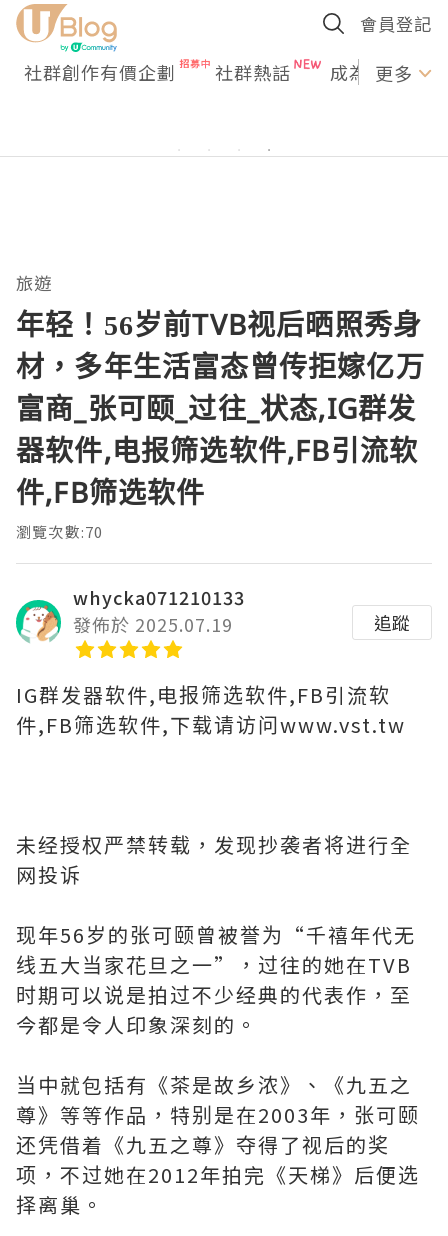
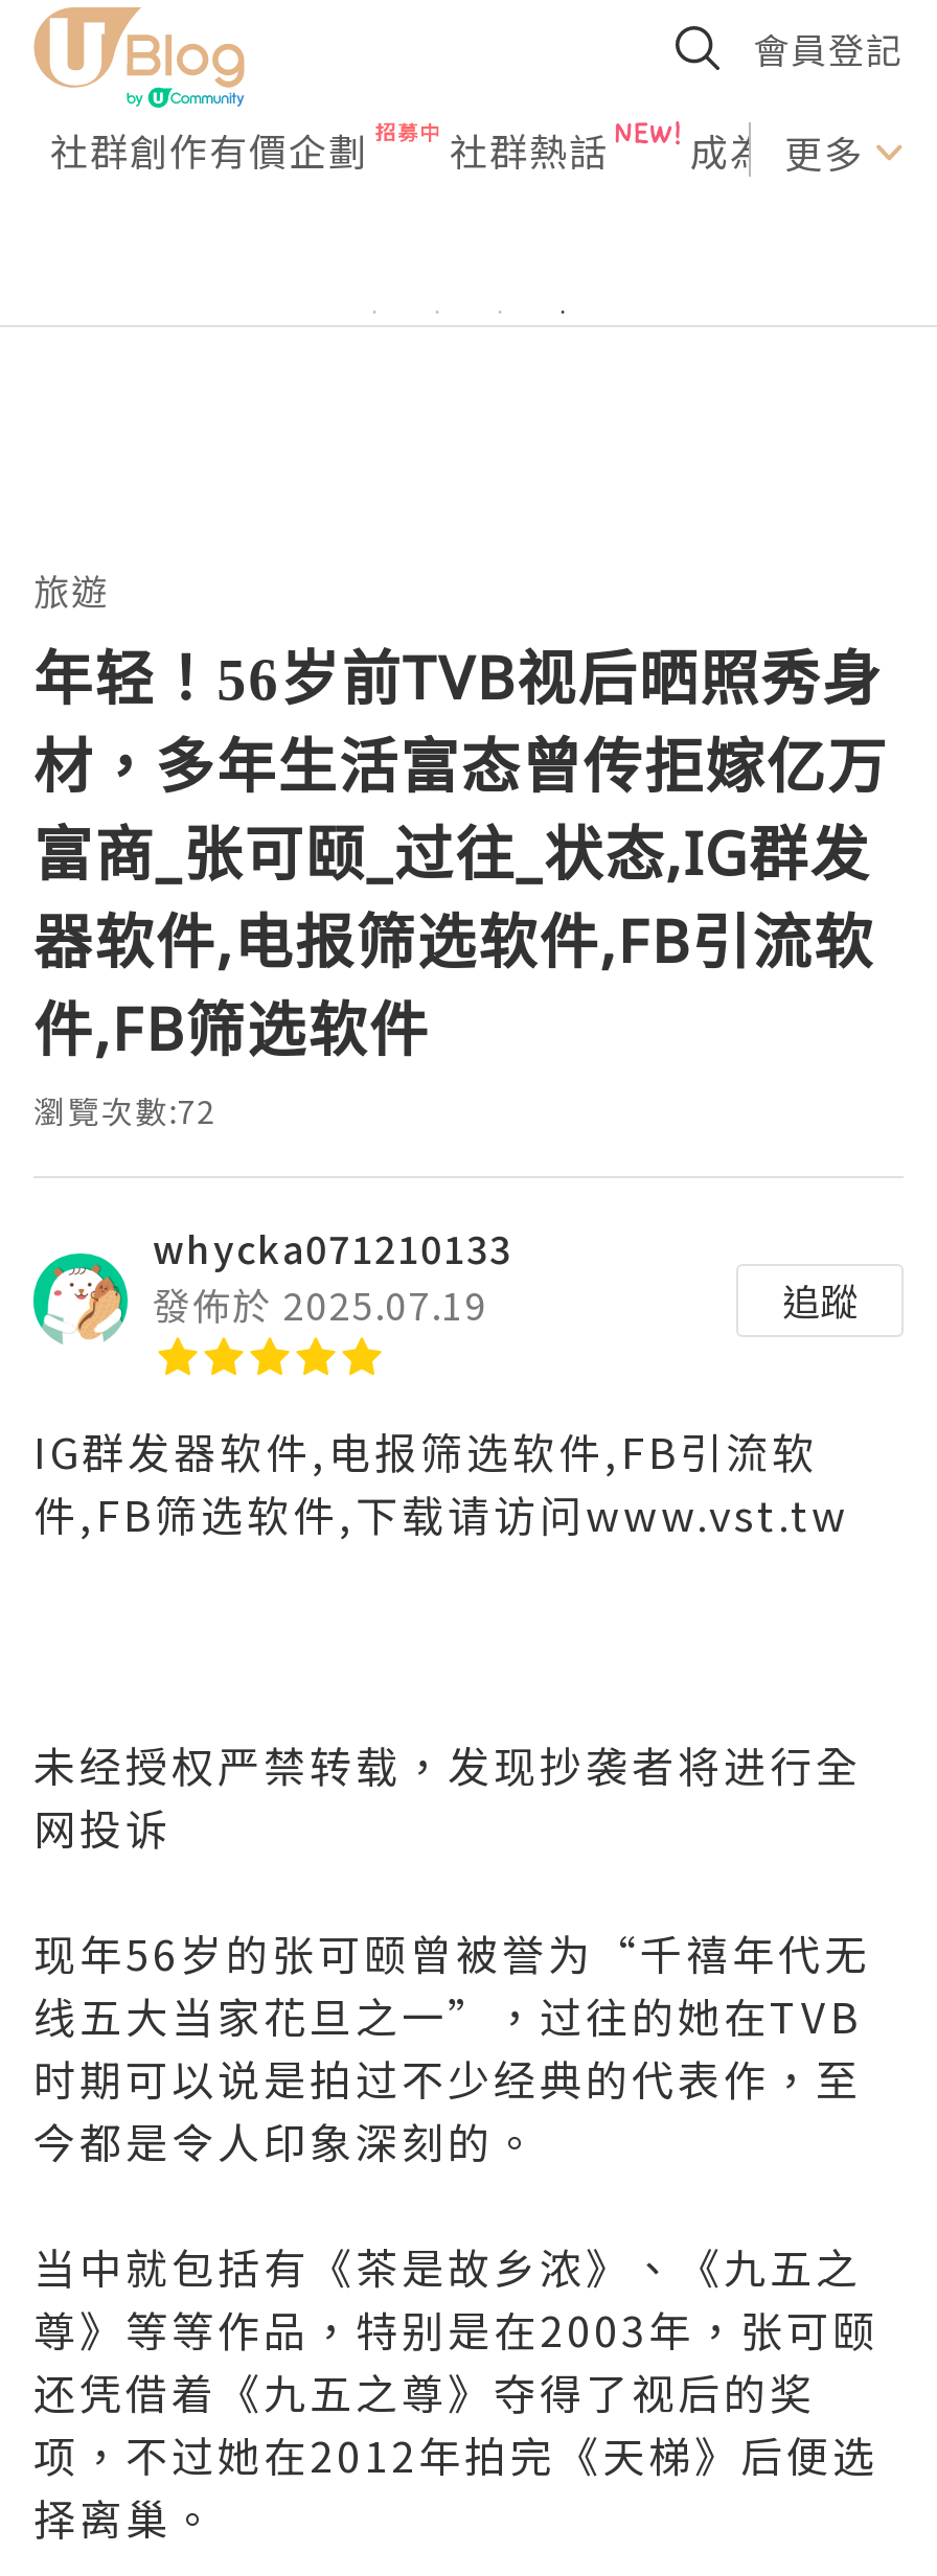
[16,521,103,542] 瀏覽次數:70 -> [33,1088,216,1132] 瀏覽次數:72

